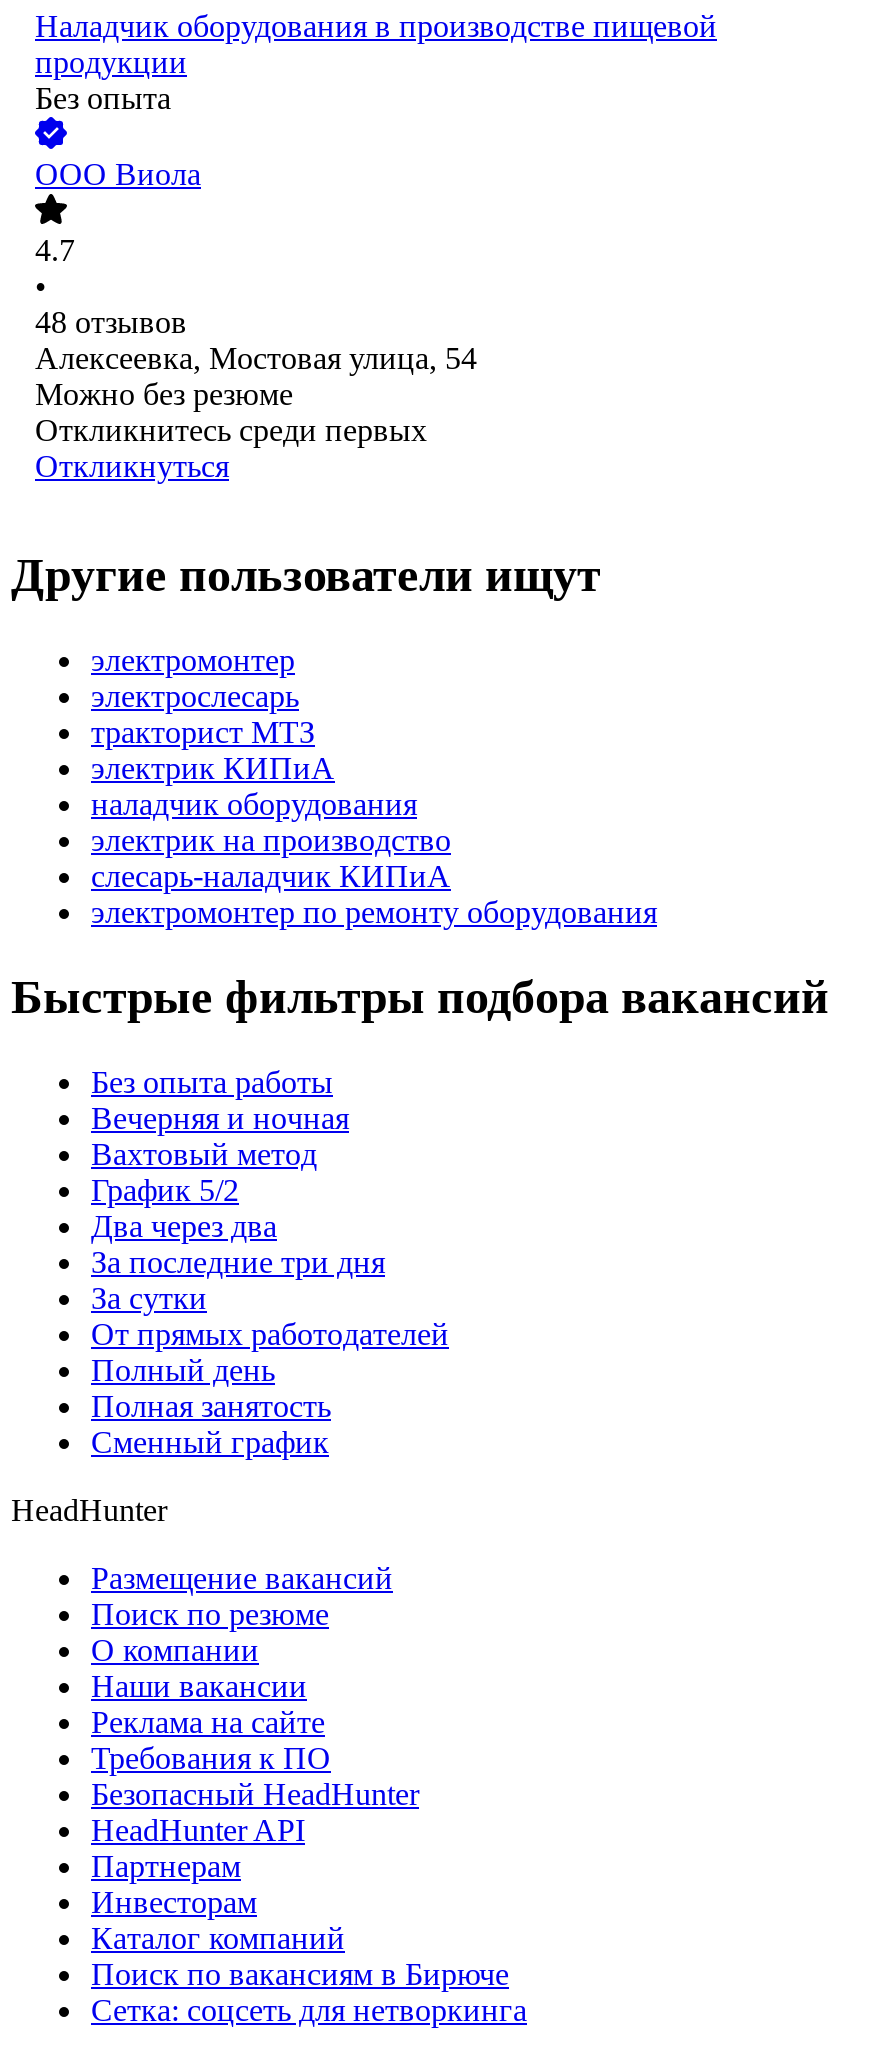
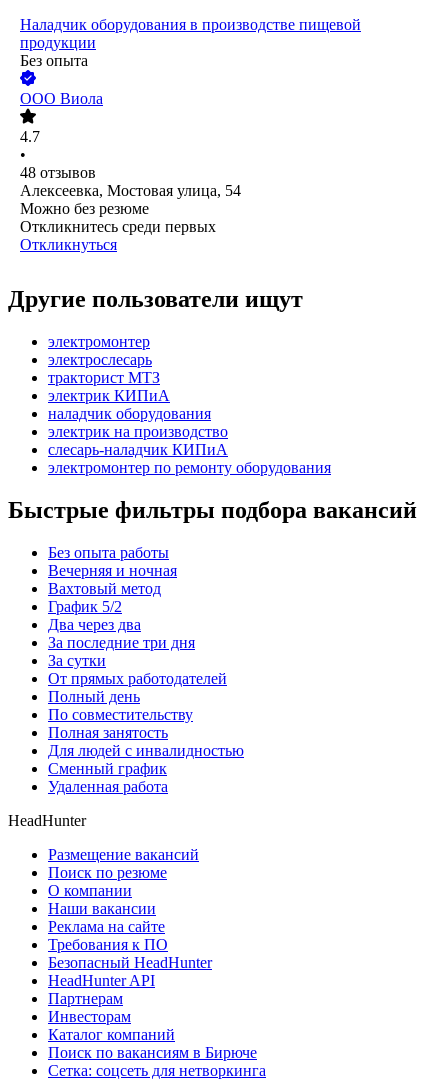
none -> [48,706,193,723] По совместительству
none -> [48,742,244,759] Для людей с инвалидностью
none -> [48,778,168,795] Удаленная работа

